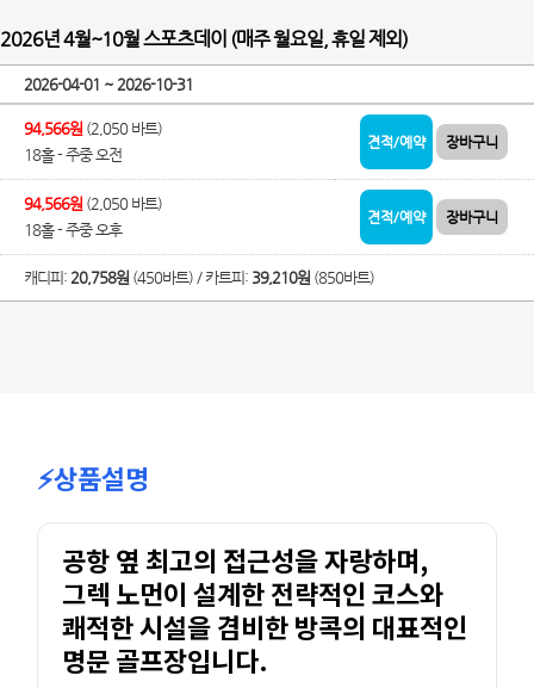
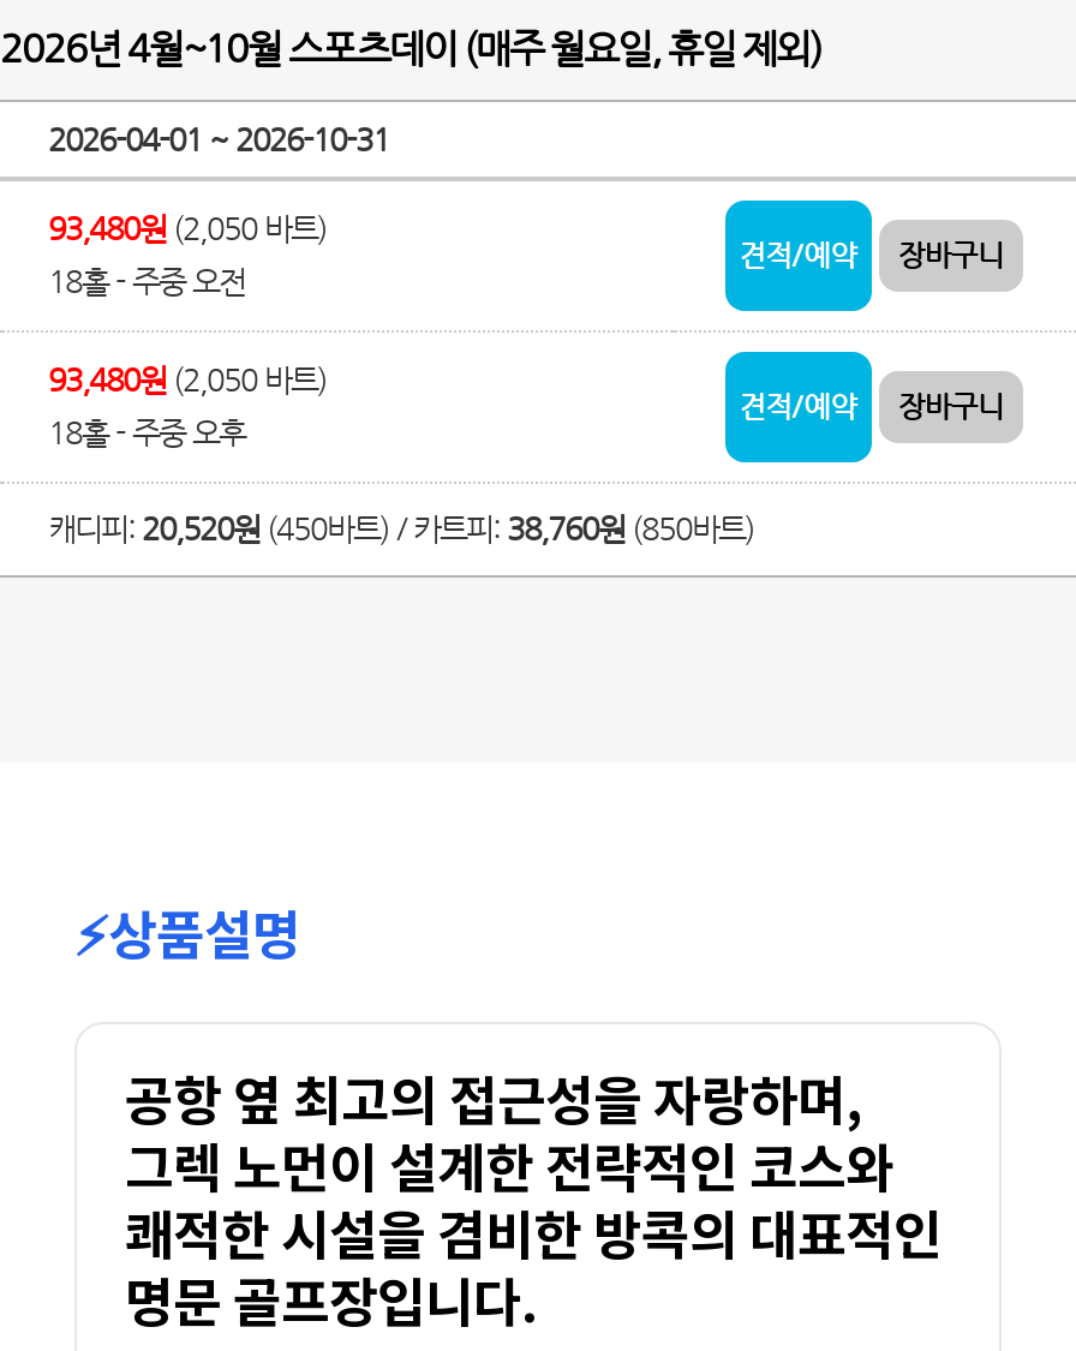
[24,119,162,137] 94,566원 (2,050 바트) -> [48,210,327,246] 93,480원 (2,050 바트)
[24,194,162,212] 94,566원 (2,050 바트) -> [48,361,327,397] 93,480원 (2,050 바트)
[24,268,374,286] 캐디피: 20,758원 (450바트) / 카트피: 39,210원 (850바트) -> [48,510,754,546] 캐디피: 20,520원 (450바트) / 카트피: 38,760원 (850바트)

